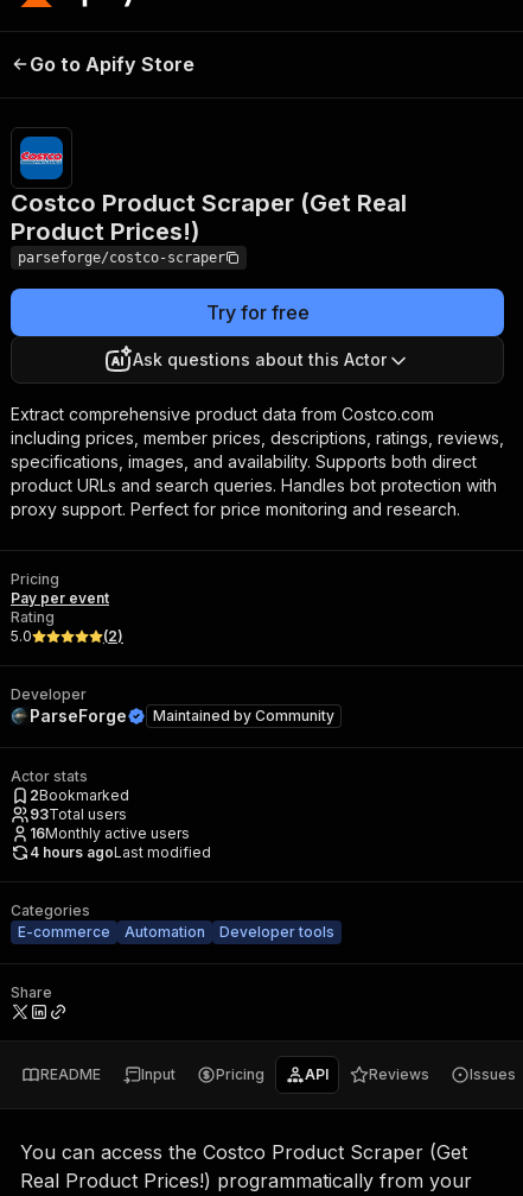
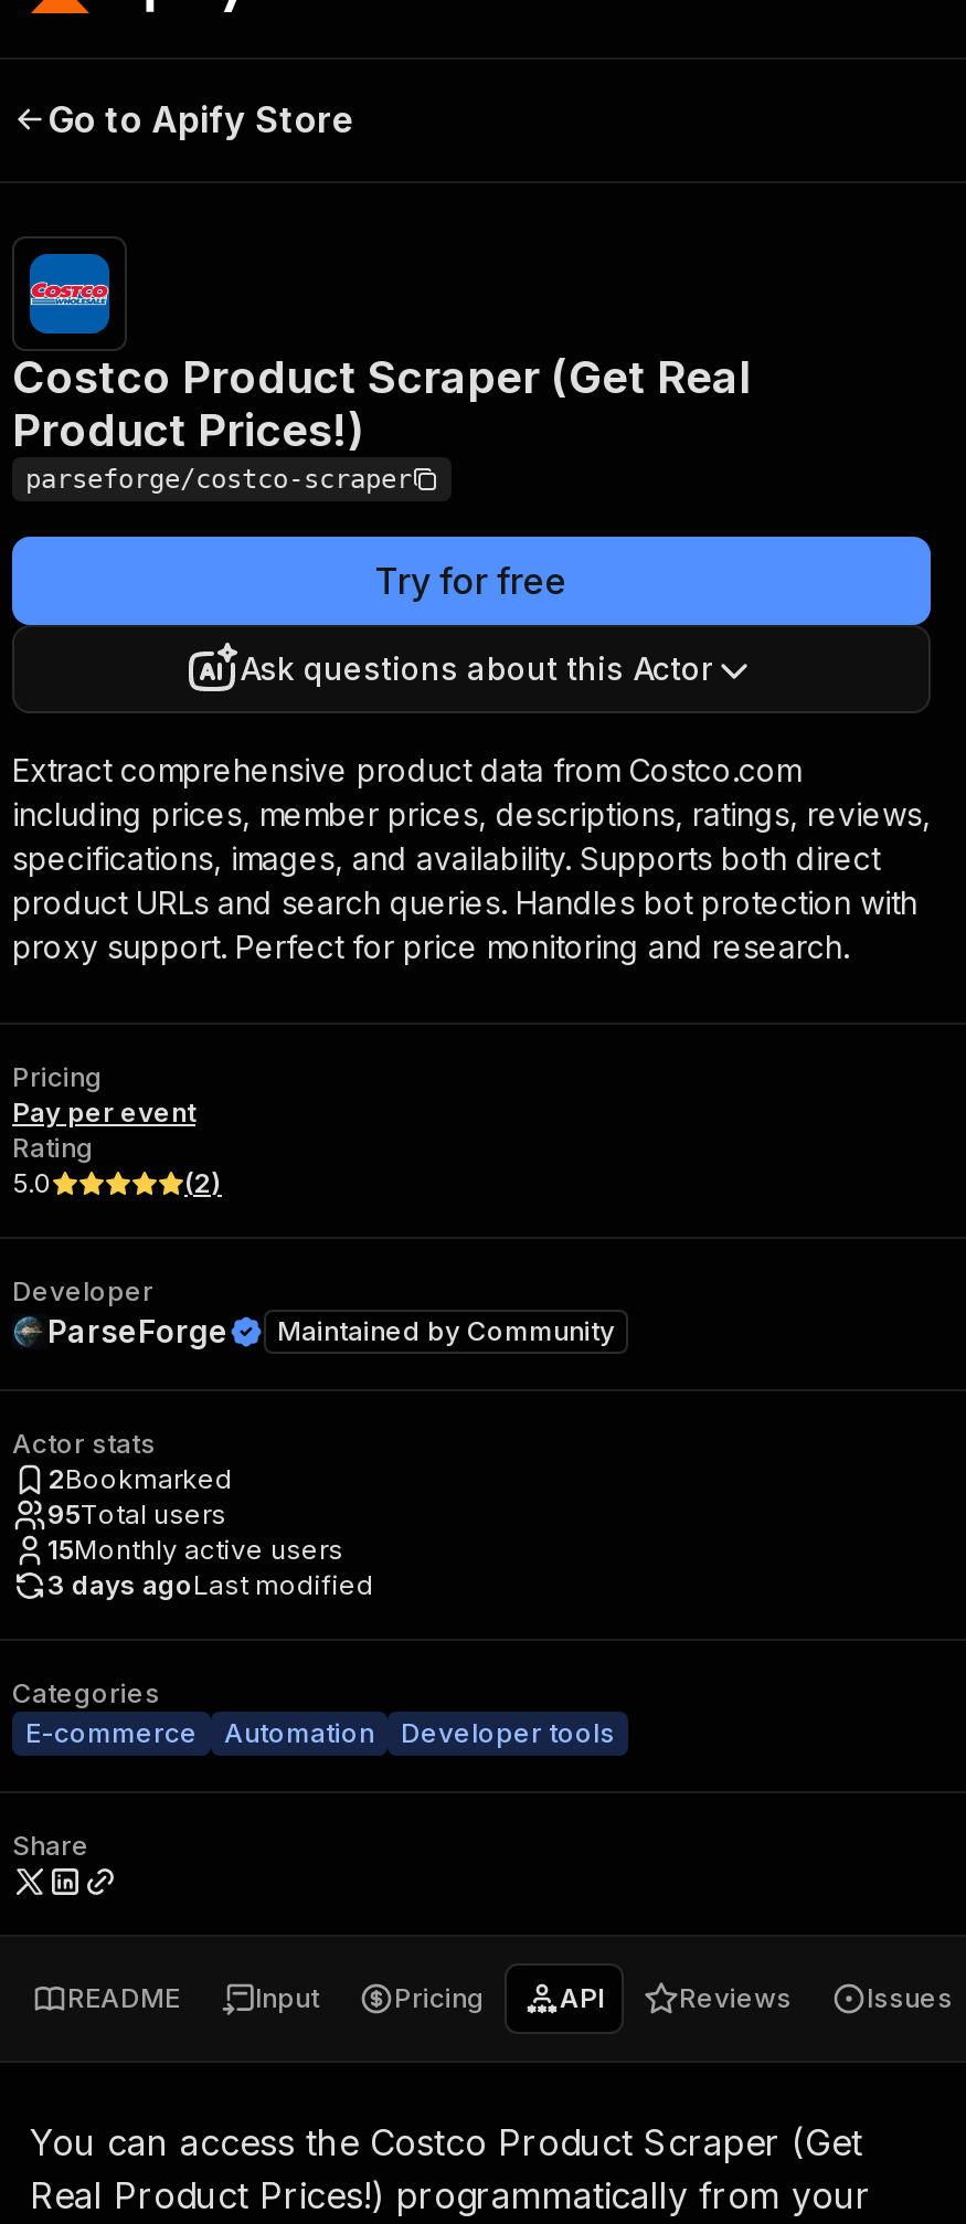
[30,805,127,823] 93Total users -> [47,1497,226,1531] 95Total users
[30,824,190,842] 16Monthly active users -> [47,1533,343,1566] 15Monthly active users
[30,843,211,861] 4 hours agoLast modified -> [47,1568,374,1601] 3 days agoLast modified

